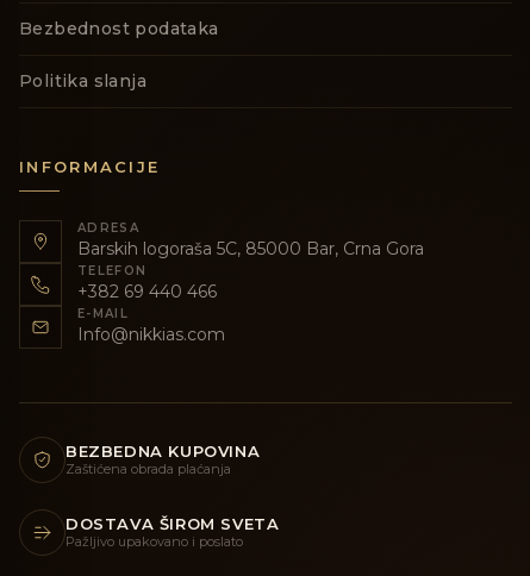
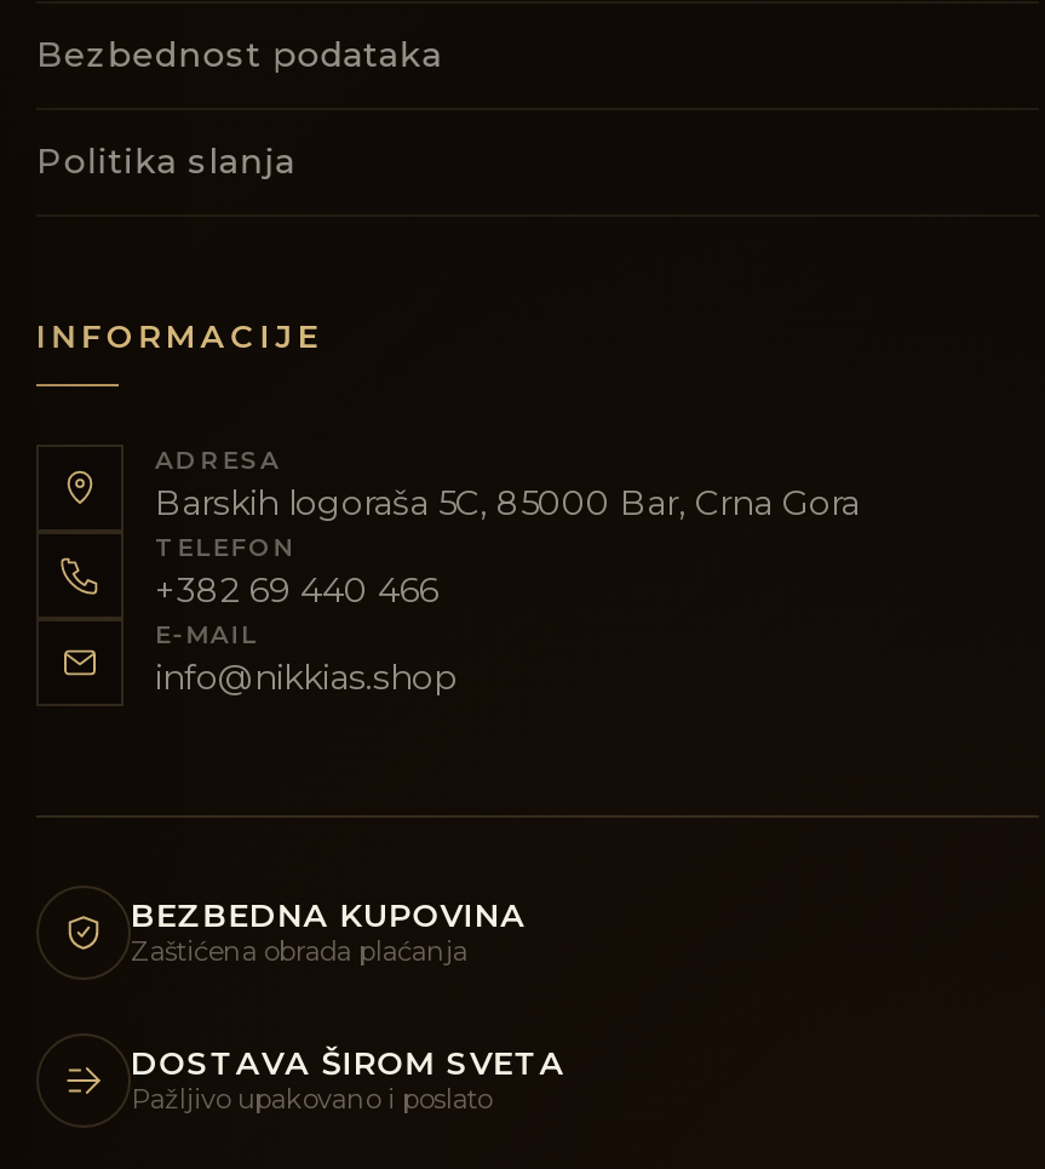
[77,323,225,345] Info@nikkias.com -> [155,655,455,698] info@nikkias.shop

